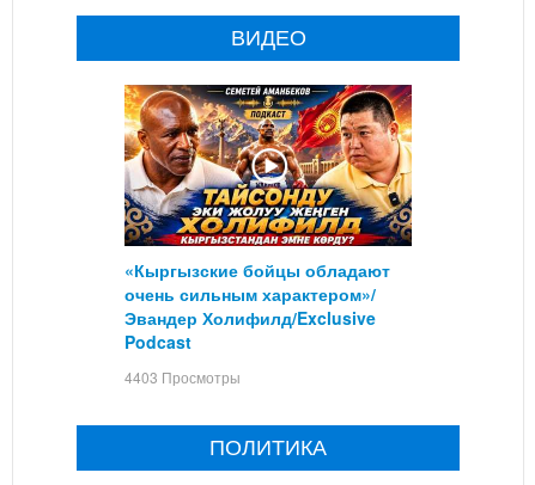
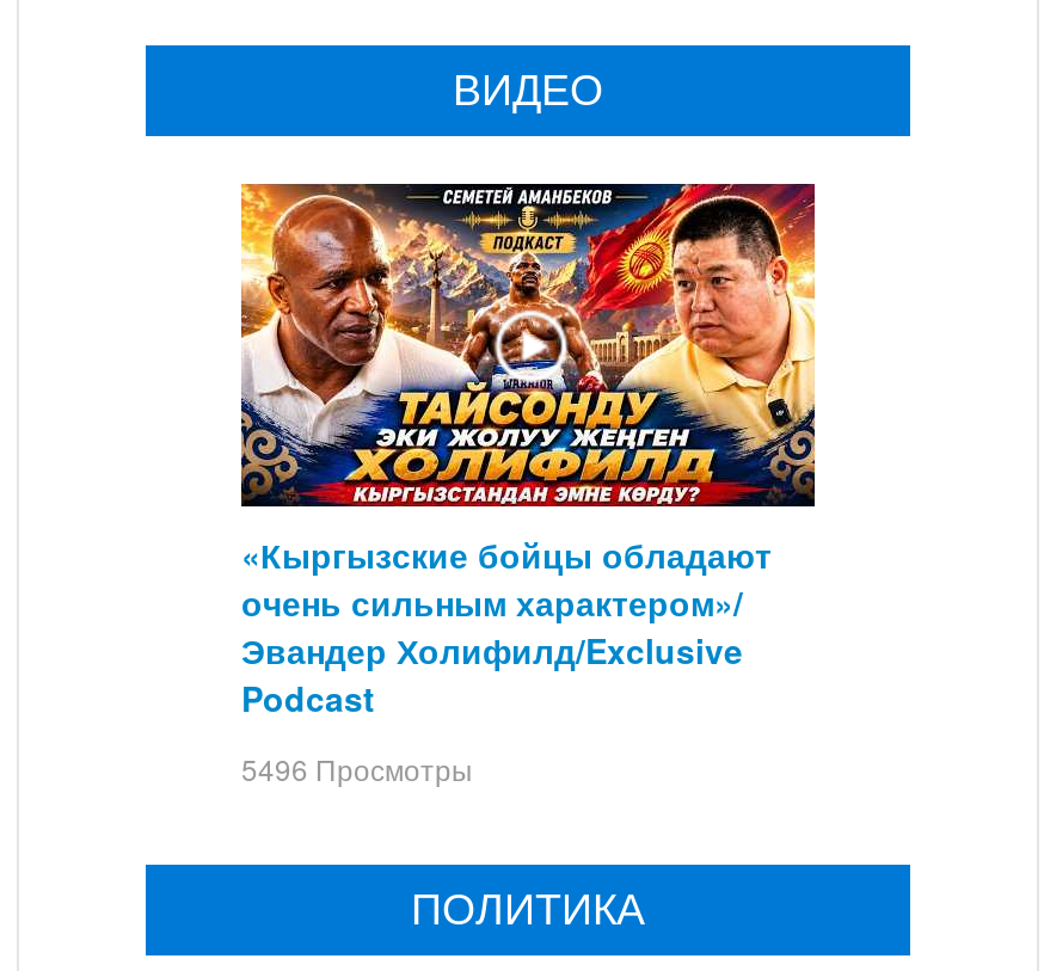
[124,366,241,387] 4403 Просмотры -> [241,747,473,788] 5496 Просмотры

